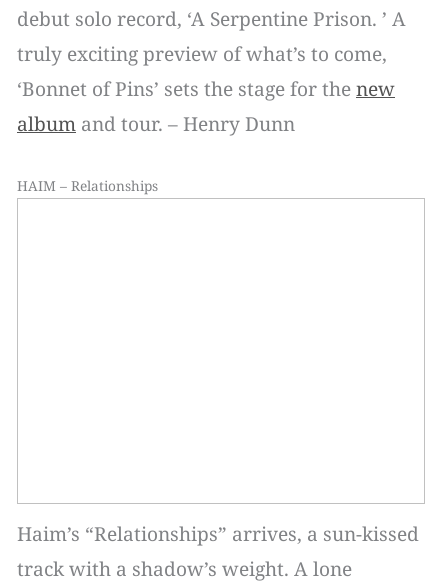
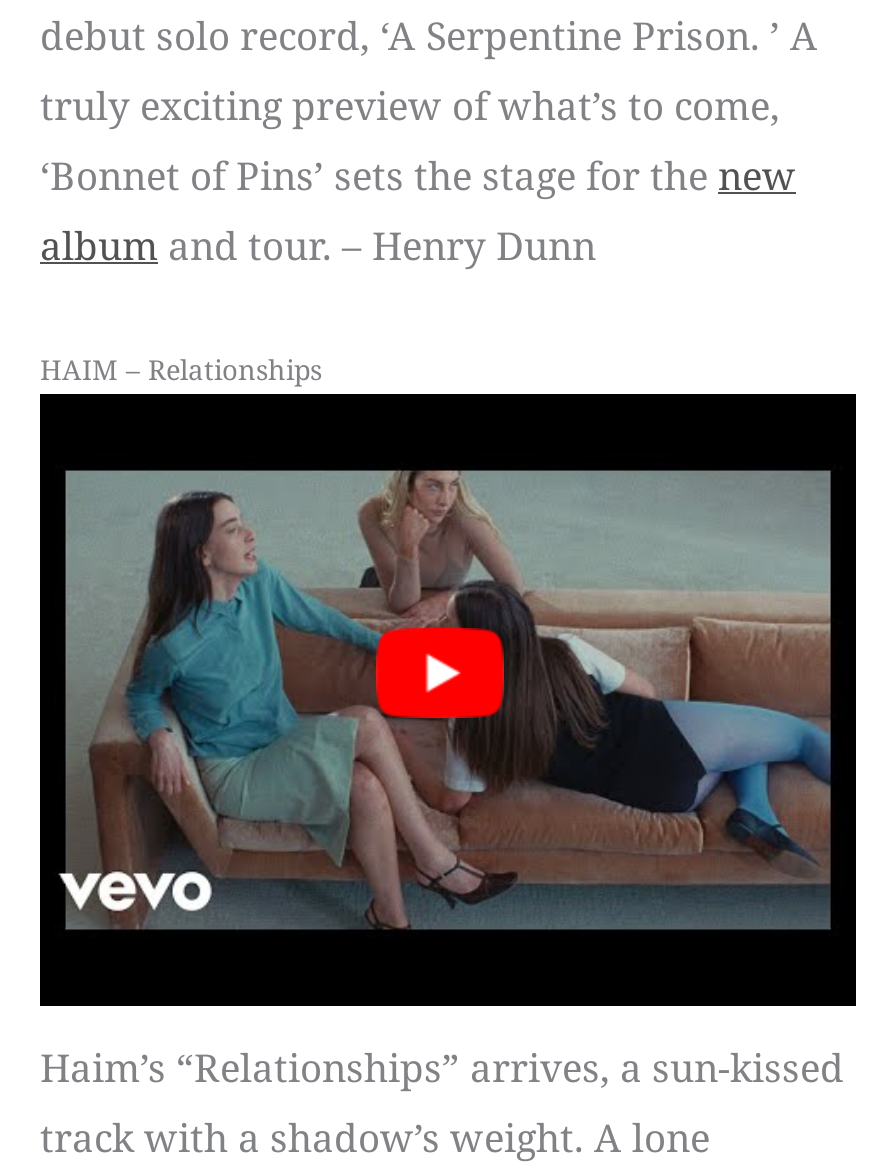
none -> [38,391,858,1007] [image]

